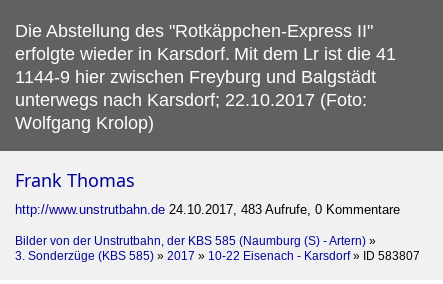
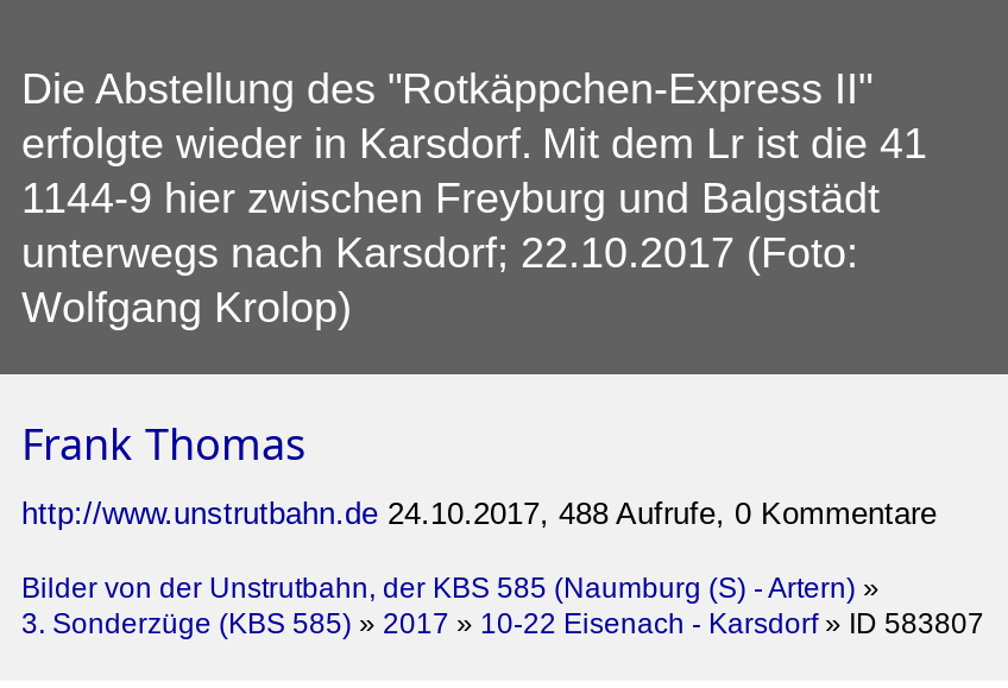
[15,202,400,217] http://www.unstrutbahn.de 24.10.2017, 483 Aufrufe, 0 Kommentare -> [21,495,937,531] http://www.unstrutbahn.de 24.10.2017, 488 Aufrufe, 0 Kommentare

